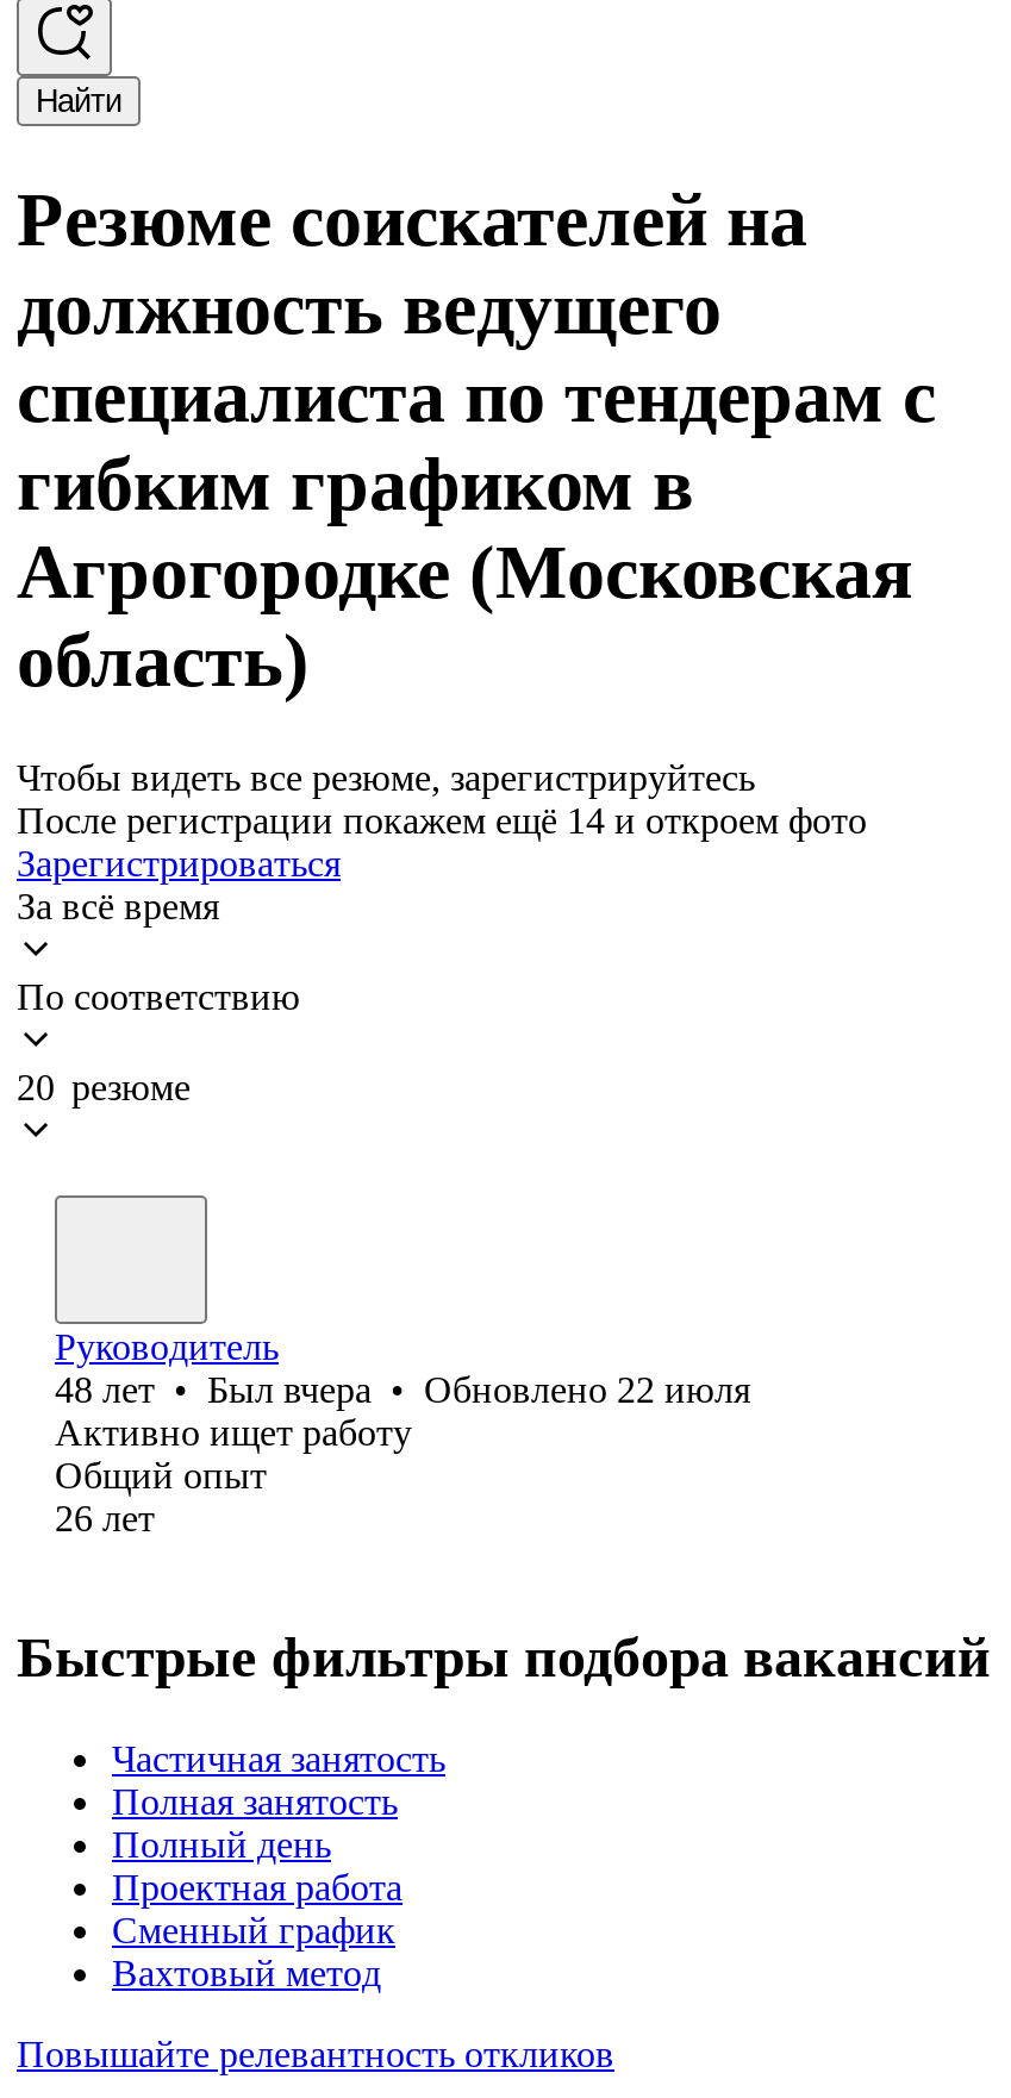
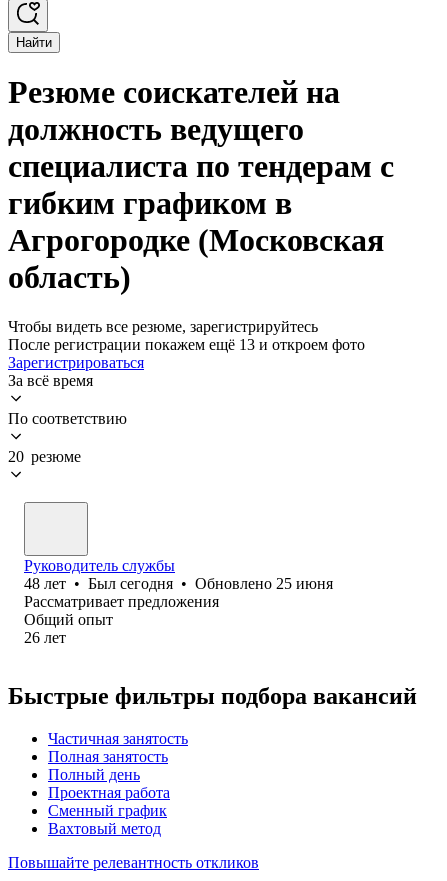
[17,800,867,840] После регистрации покажем ещё 14 и откроем фото -> [8,336,365,353] После регистрации покажем ещё 13 и откроем фото
[55,1326,750,1452] Руководитель | 48 лет • Был вчера • Обновлено 22 июля | Активно ищет работу -> [24,557,333,610] Руководитель службы | 48 лет • Был сегодня • Обновлено 25 июня | Рассматривает предложения

